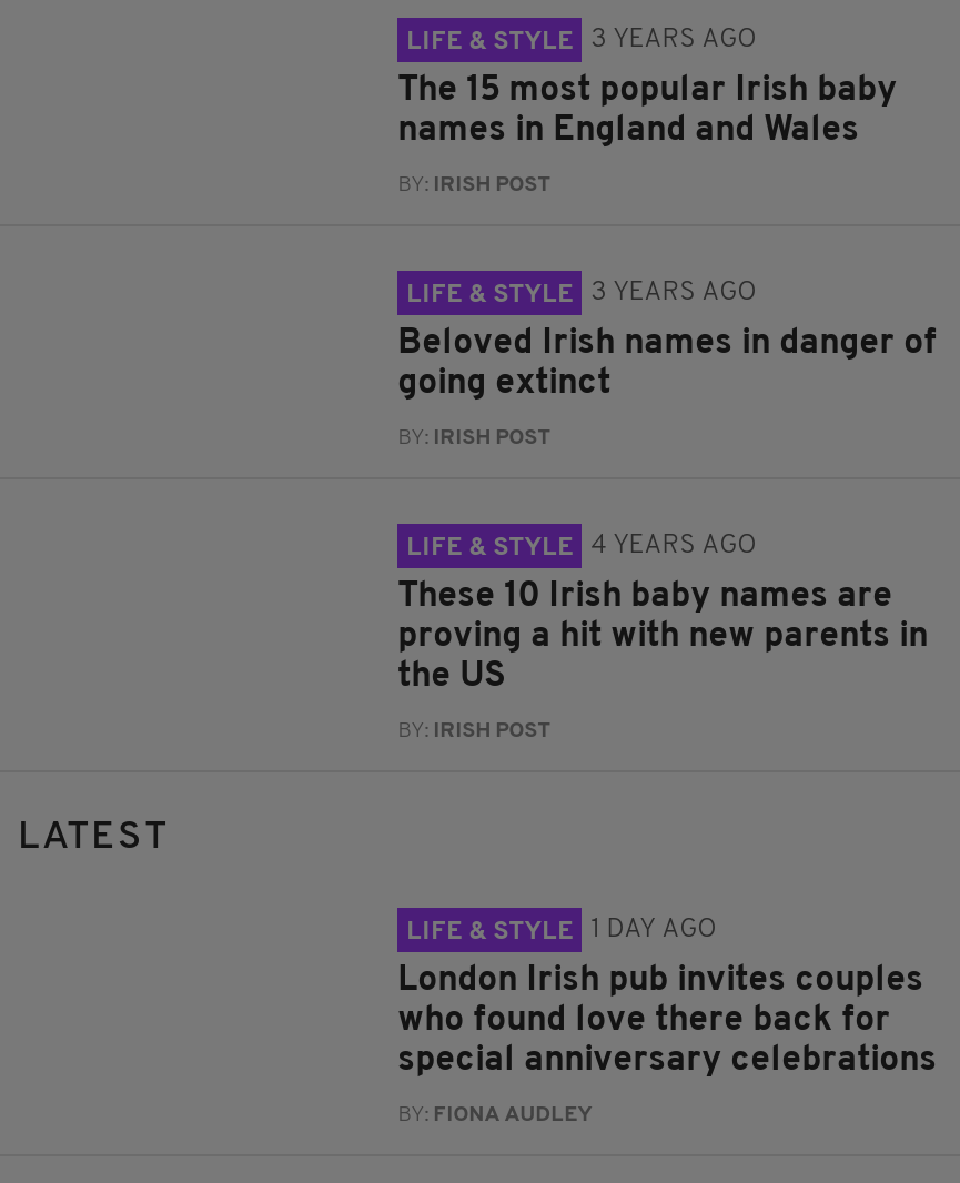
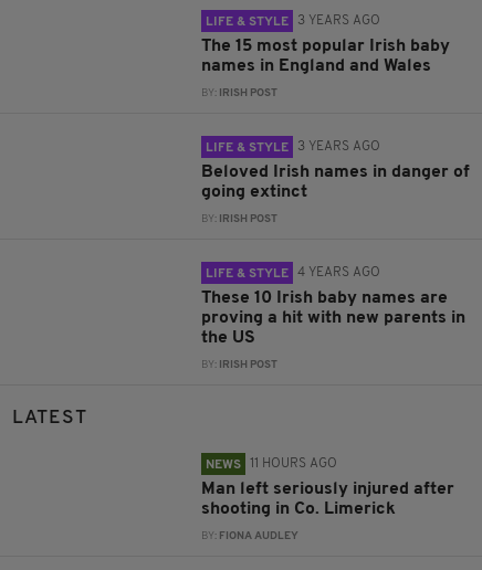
[406,918,717,946] LIFE & STYLE | 1 DAY AGO -> [206,458,337,472] NEWS | 11 HOURS AGO
[398,964,937,1080] London Irish pub invites couples | who found love there back for | special anniversary celebrations -> [201,481,454,519] Man left seriously injured after | shooting in Co. Limerick

